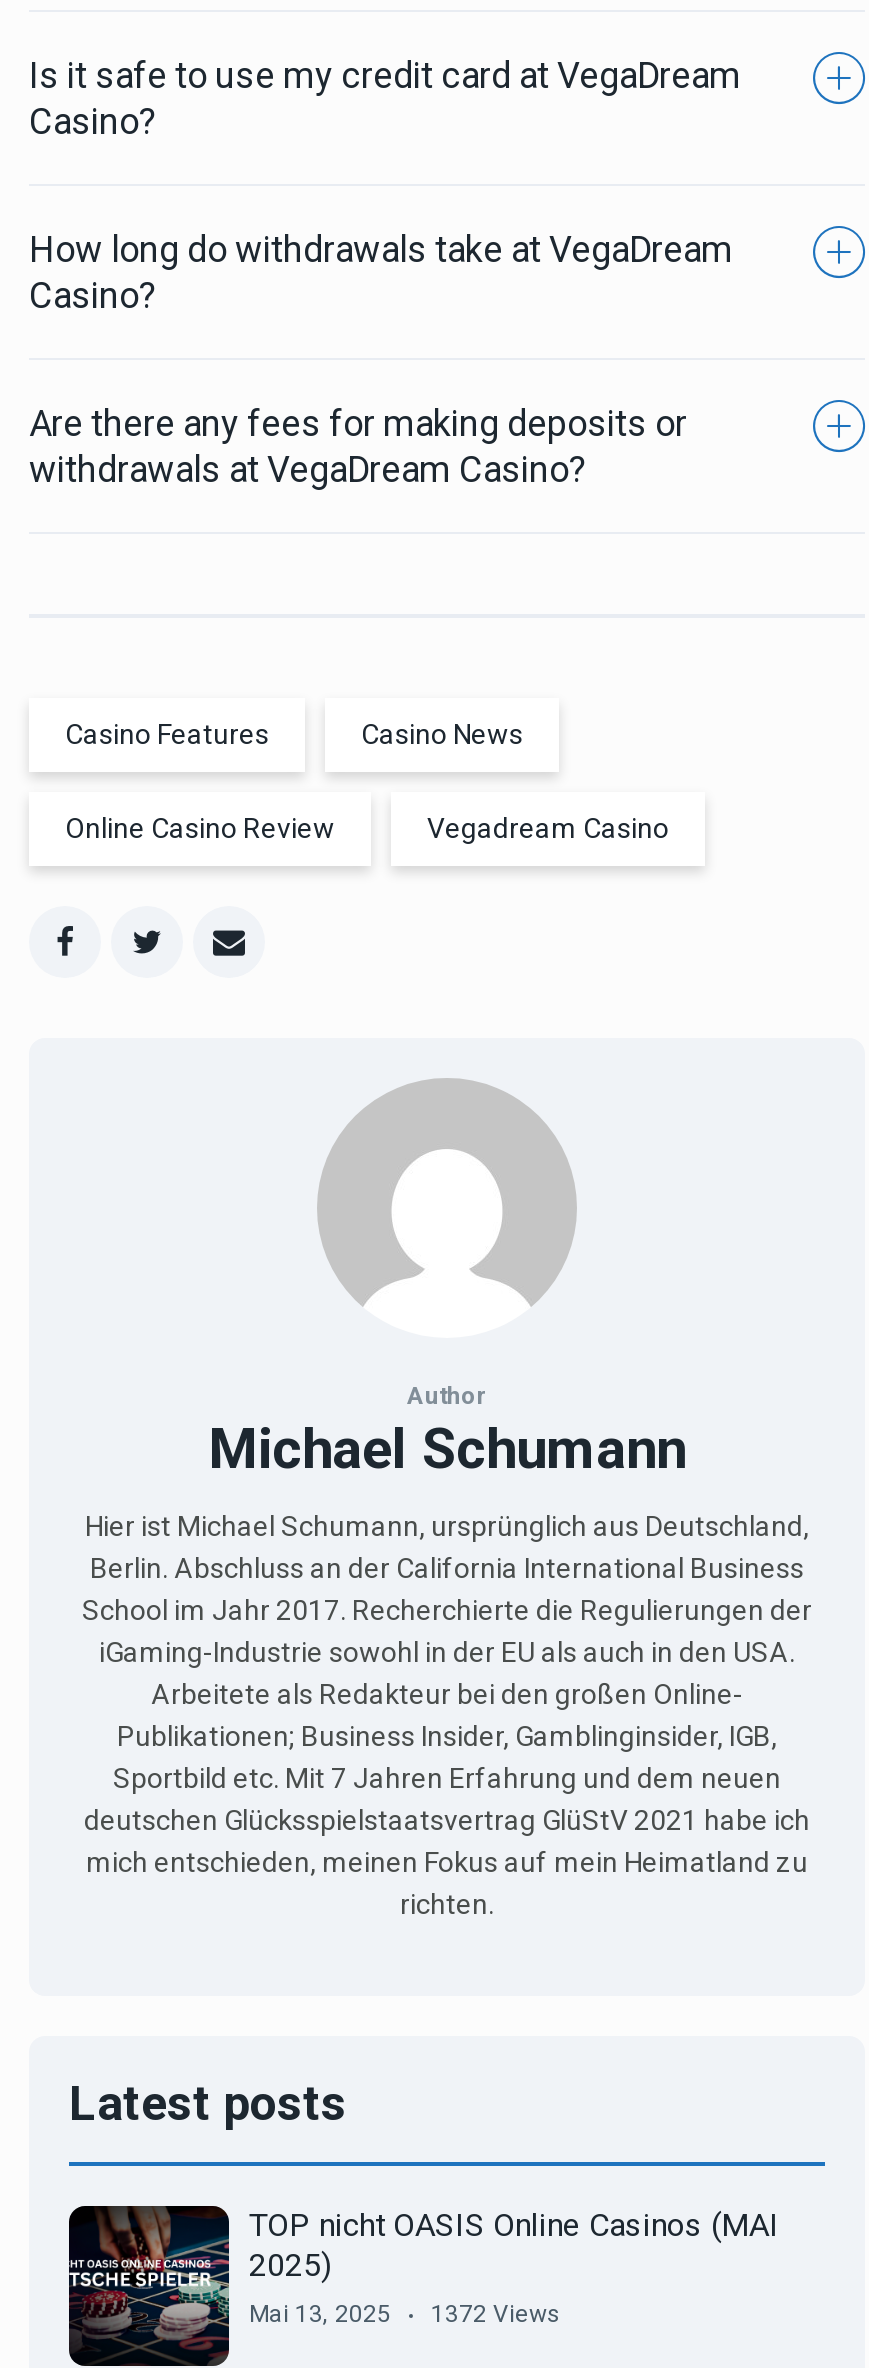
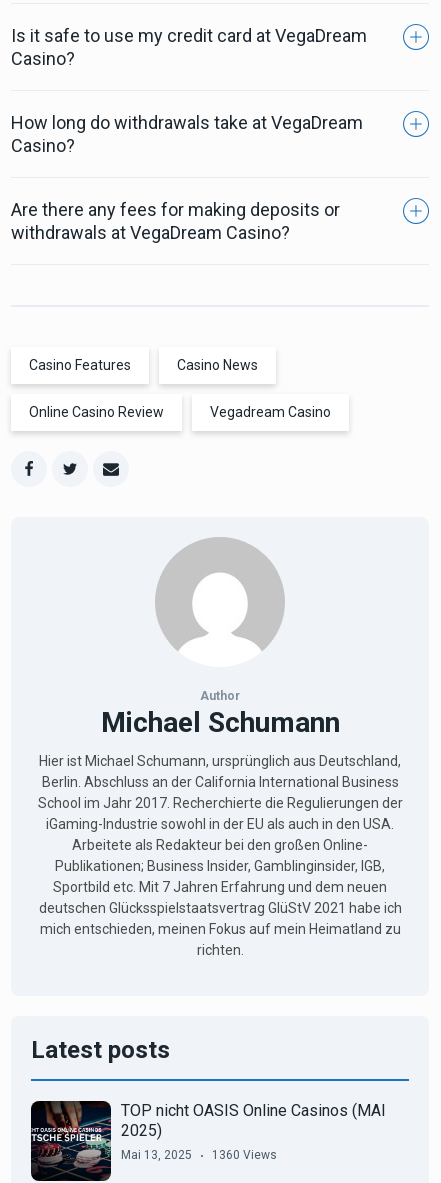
[249,2300,561,2328] Mai 13, 2025 1372 Views -> [121,1148,277,1162] Mai 13, 2025 1360 Views

